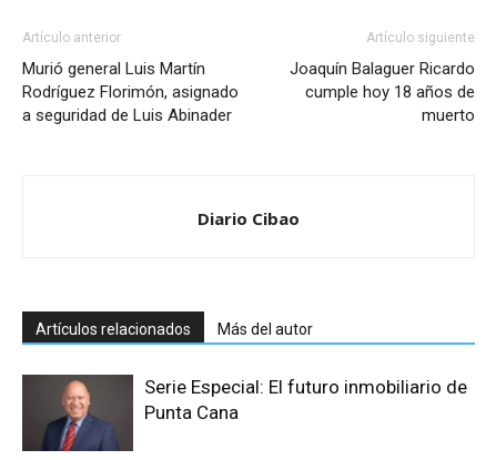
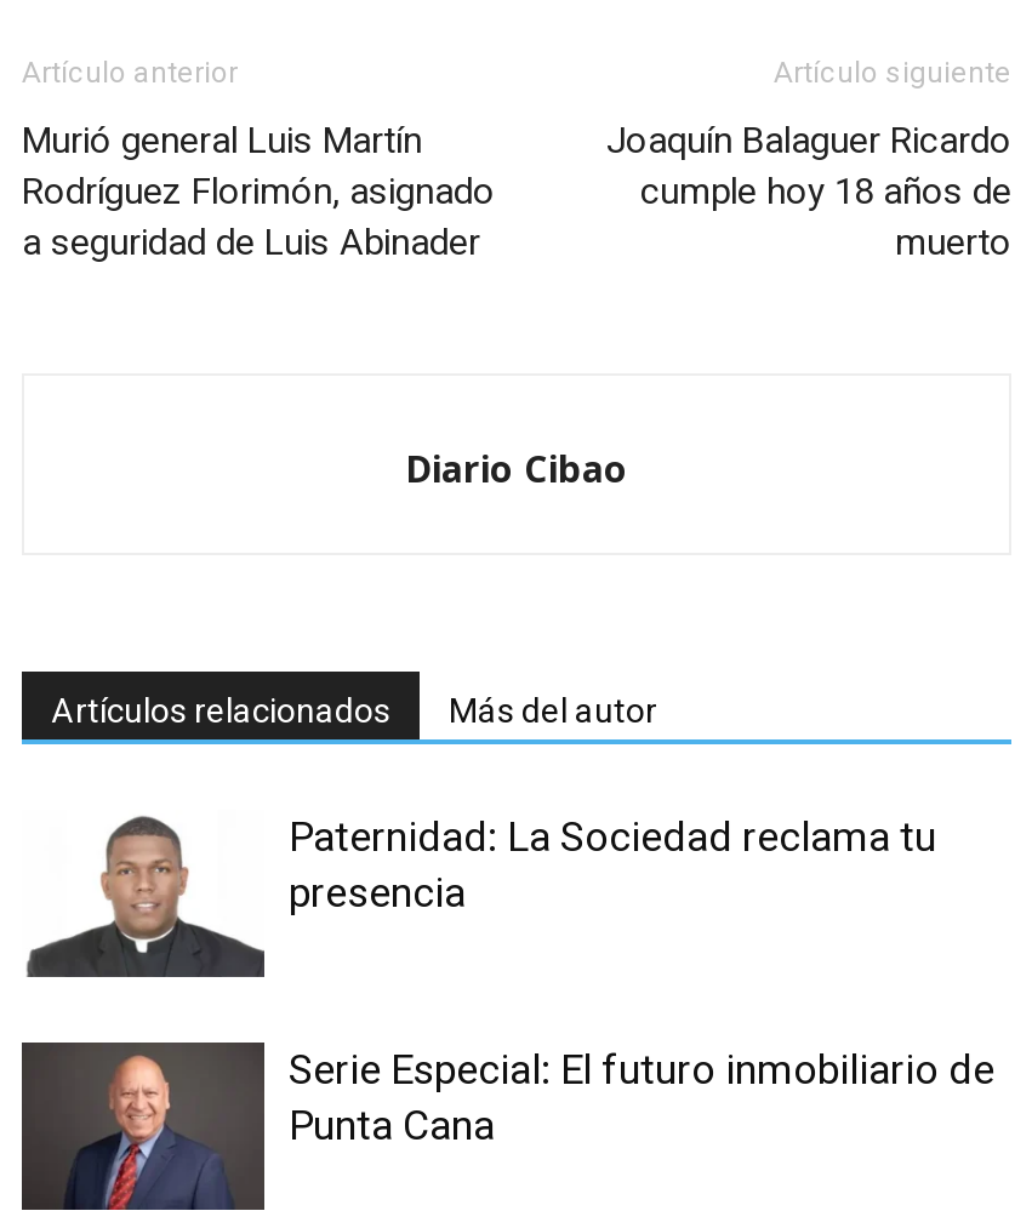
none -> [22,813,936,977] [image] | Paternidad: La Sociedad reclama tu | presencia

